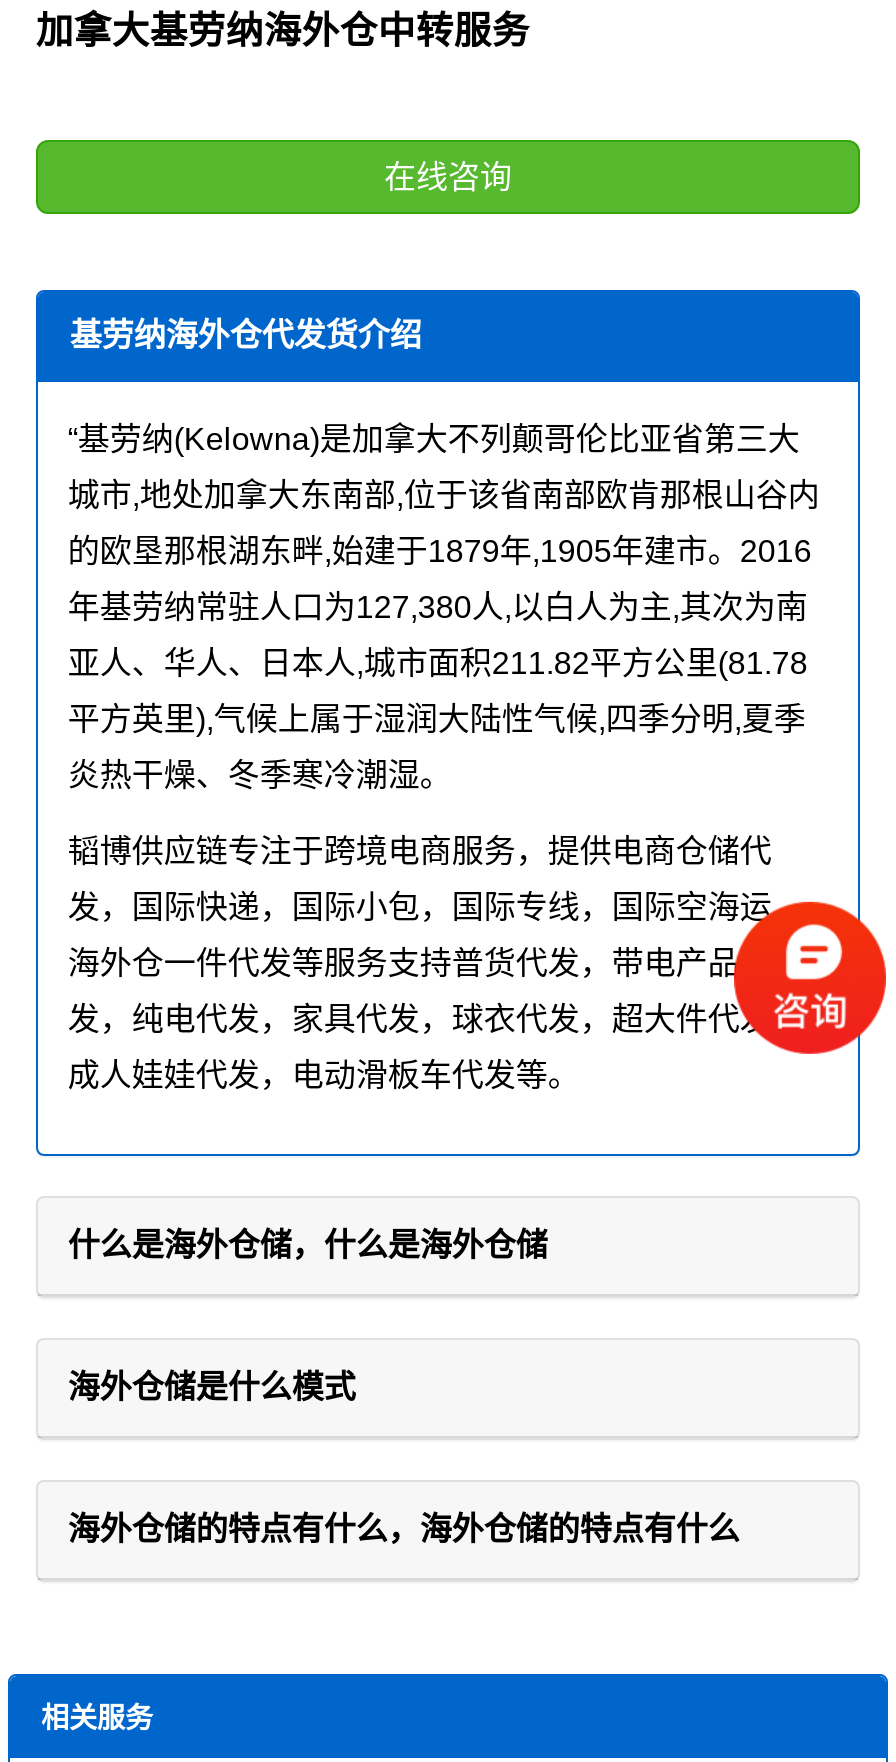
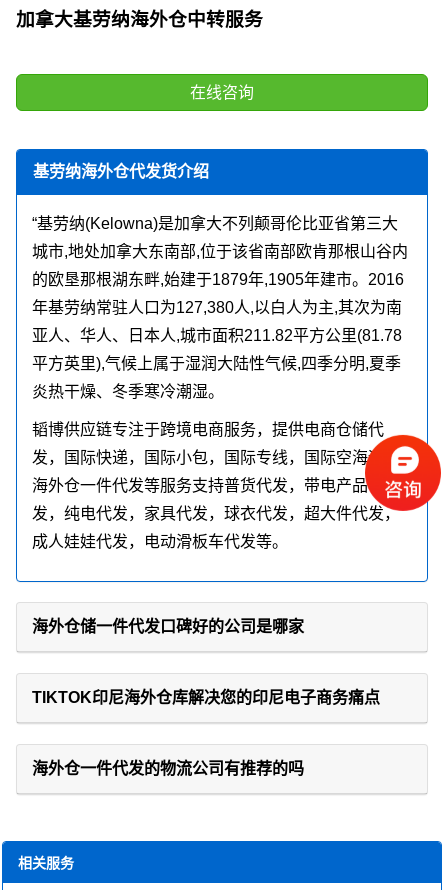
[732,862,888,1056] [image] -> [364,434,442,531] [image]
[68,1228,548,1262] 什么是海外仓储，什么是海外仓储 -> [32,618,304,635] 海外仓储一件代发口碑好的公司是哪家
[68,1370,356,1404] 海外仓储是什么模式 -> [32,689,380,706] TIKTOK印尼海外仓库解决您的印尼电子商务痛点
[68,1512,740,1546] 海外仓储的特点有什么，海外仓储的特点有什么 -> [32,760,304,777] 海外仓一件代发的物流公司有推荐的吗

